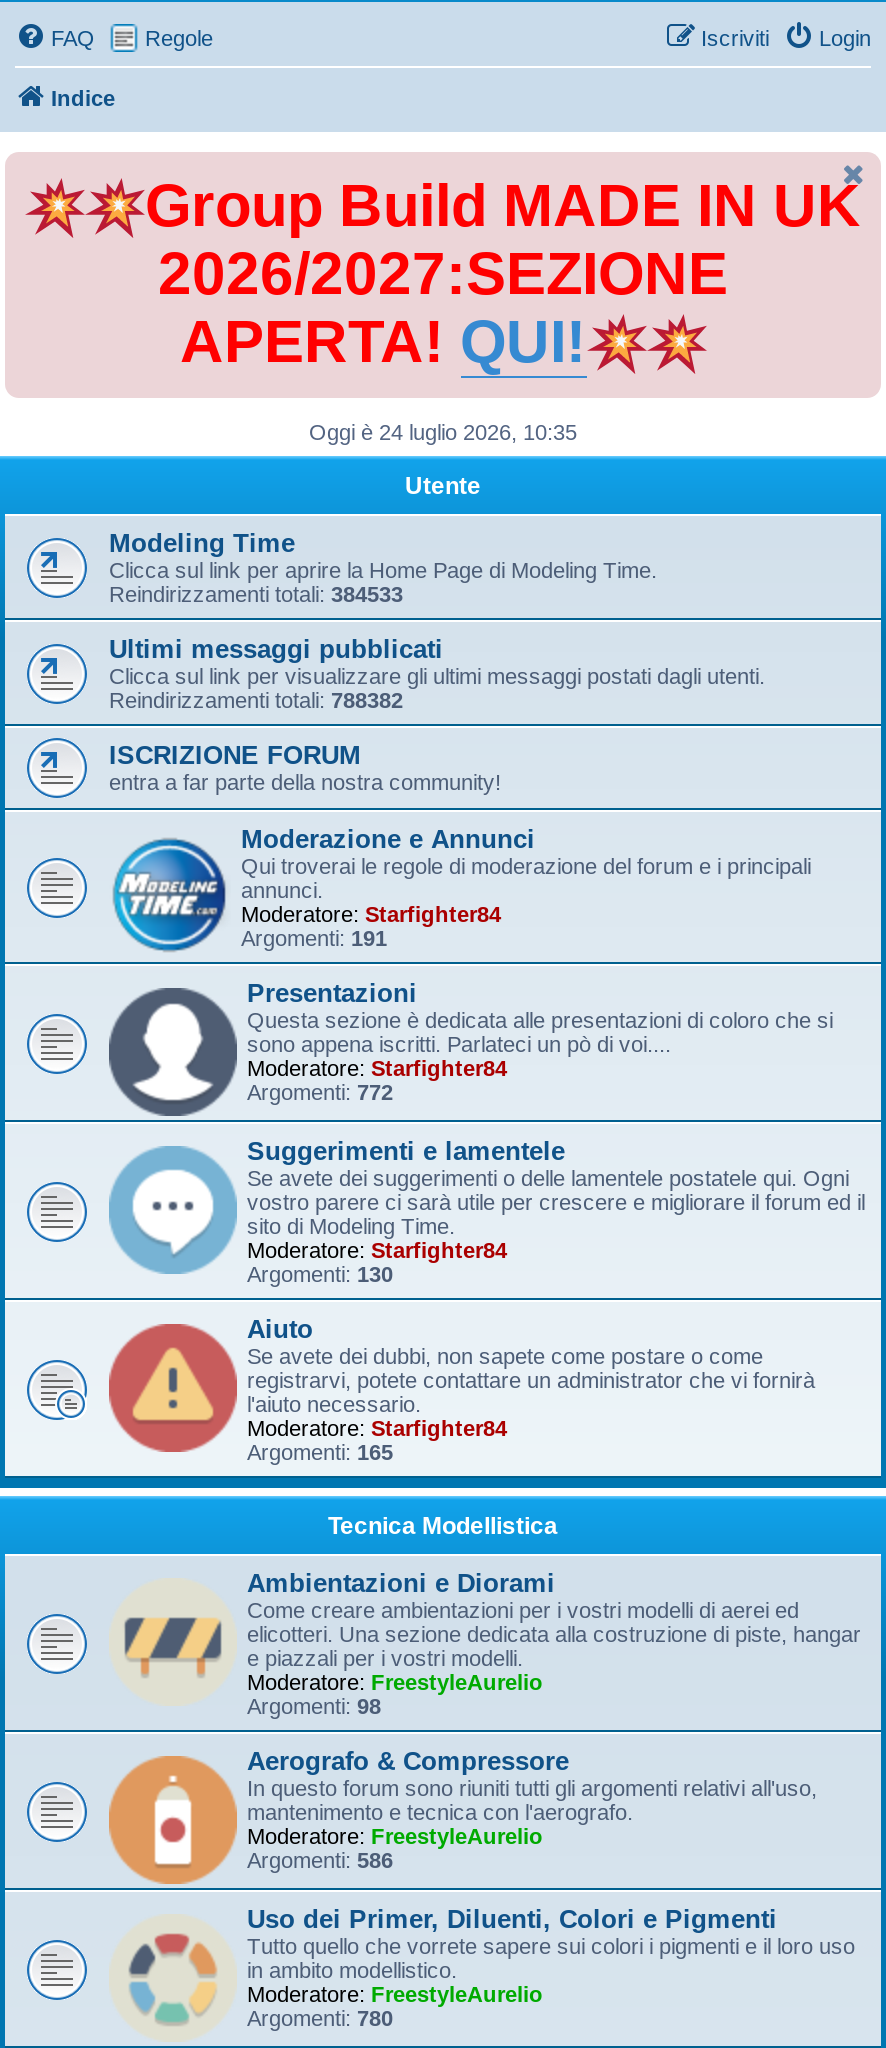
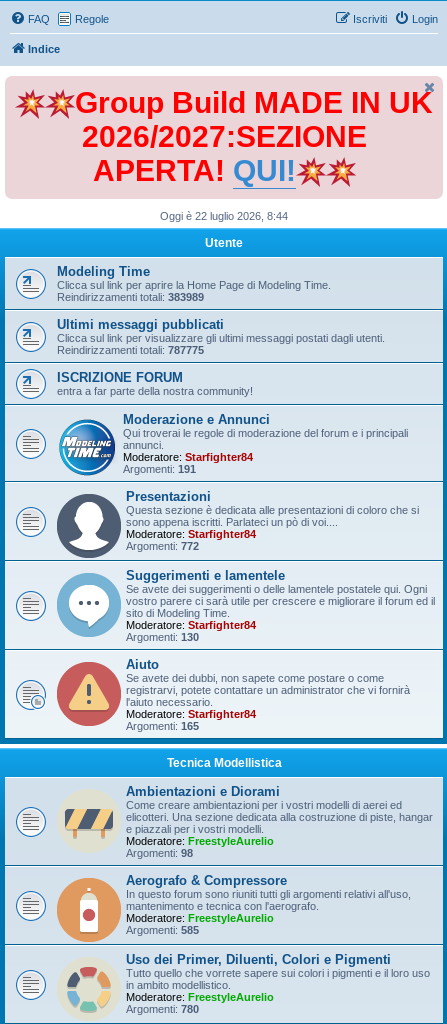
[309,420,577,444] Oggi è 24 luglio 2026, 10:35 -> [160,210,288,222] Oggi è 22 luglio 2026, 8:44
[109,582,403,606] Reindirizzamenti totali: 384533 -> [57,291,204,303] Reindirizzamenti totali: 383989
[109,688,403,712] Reindirizzamenti totali: 788382 -> [57,344,204,356] Reindirizzamenti totali: 787775
[247,1848,393,1872] Argomenti: 586 -> [126,924,199,936] Argomenti: 585

